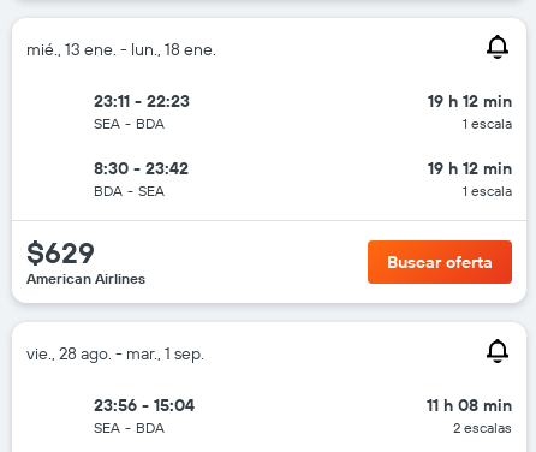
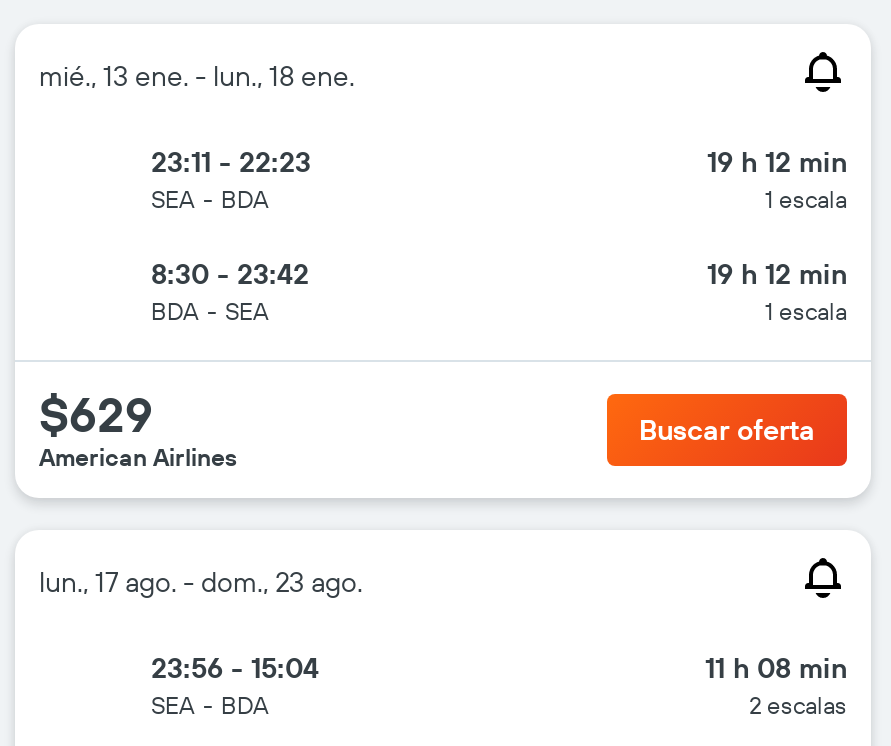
[26,343,204,364] vie., 28 ago. - mar., 1 sep. -> [39,564,363,600] lun., 17 ago. - dom., 23 ago.

